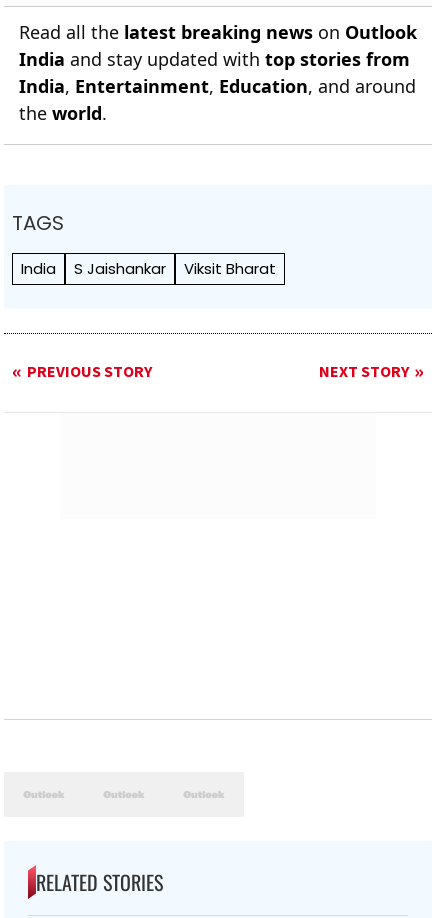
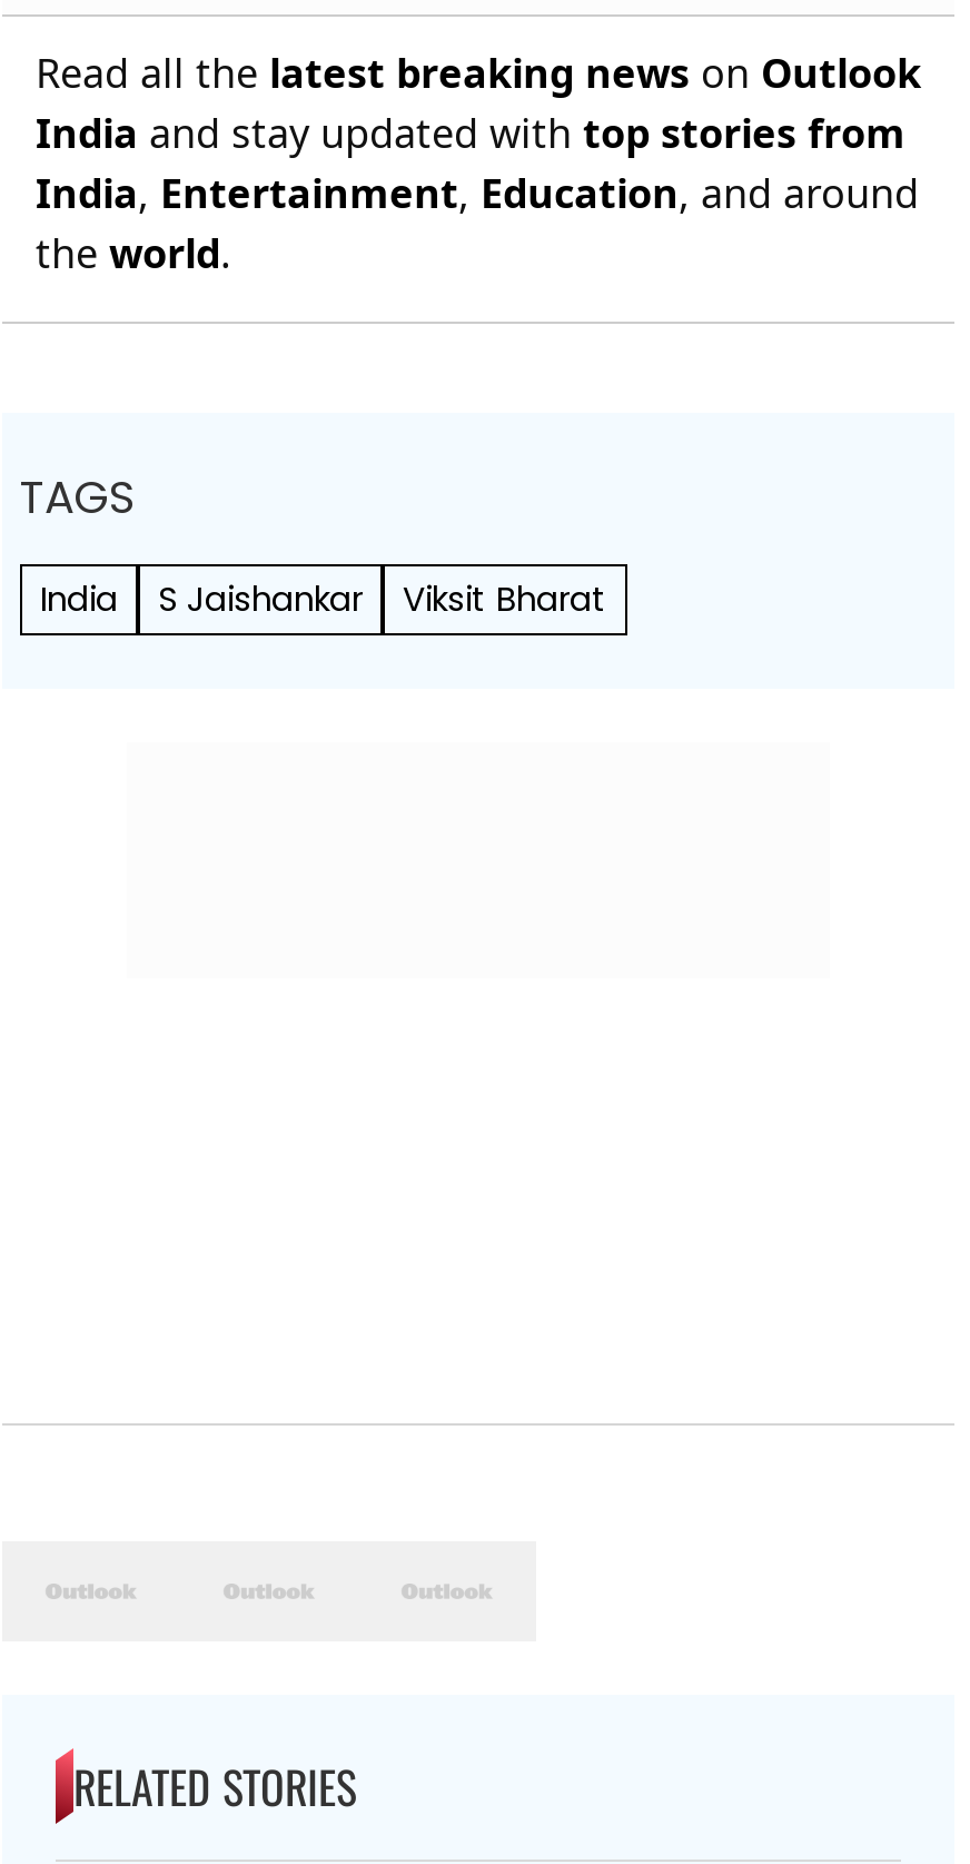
[27,361,409,383] PREVIOUS STORY | NEXT STORY -> none

